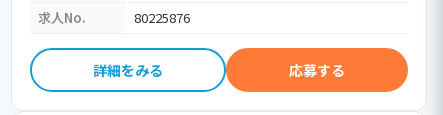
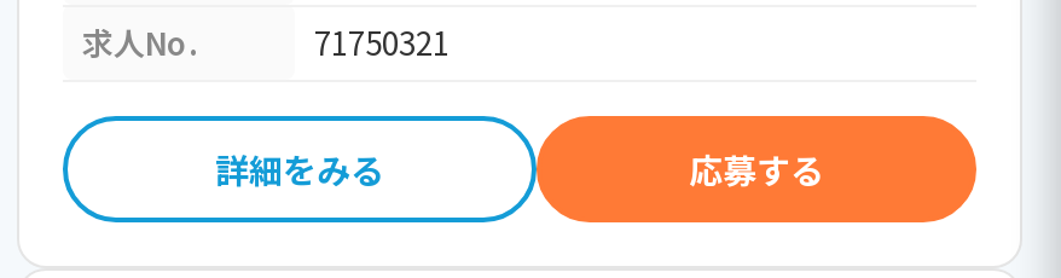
[134,8,190,27] 80225876 -> [314,19,450,65] 71750321

